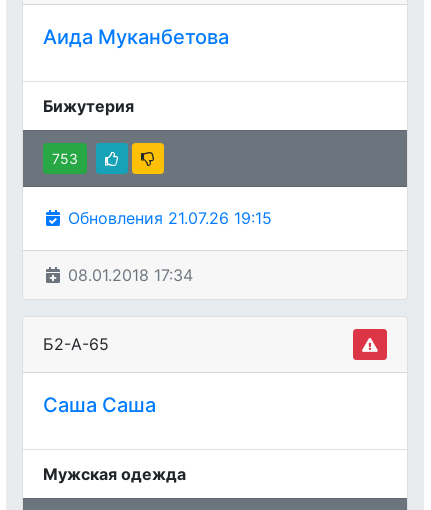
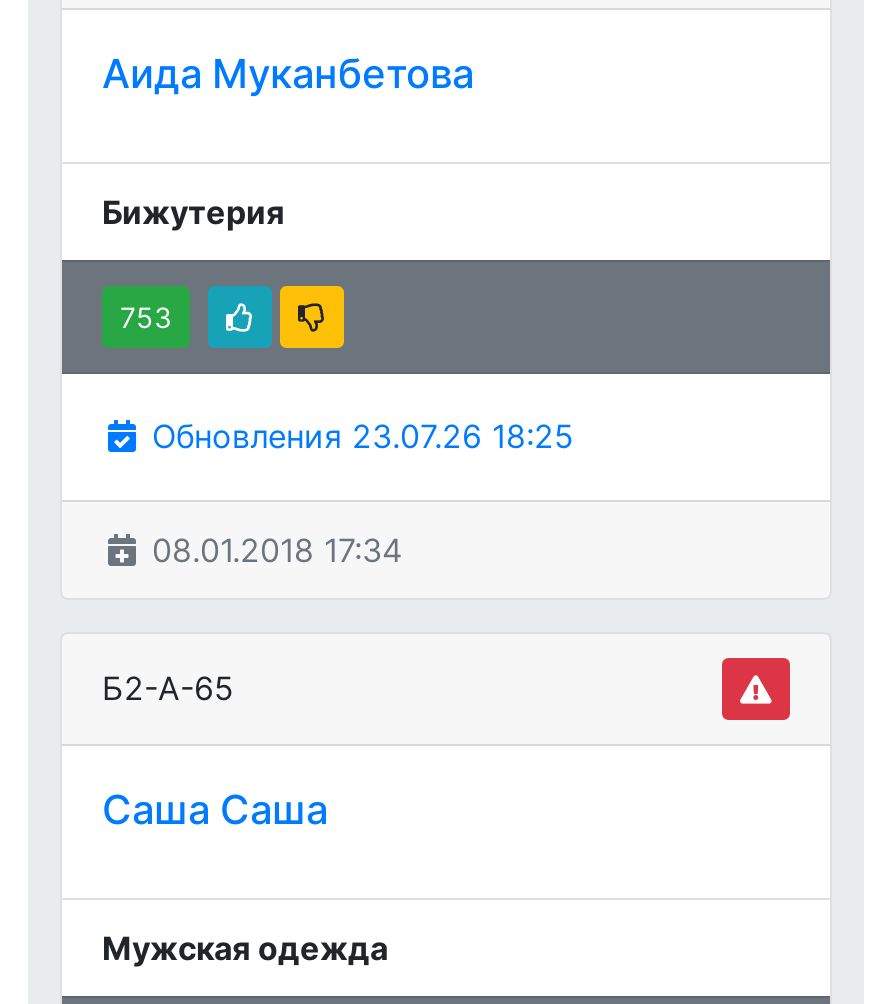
[63,207,272,227] Обновления 21.07.26 19:15 -> [142,415,574,455] Обновления 23.07.26 18:25

